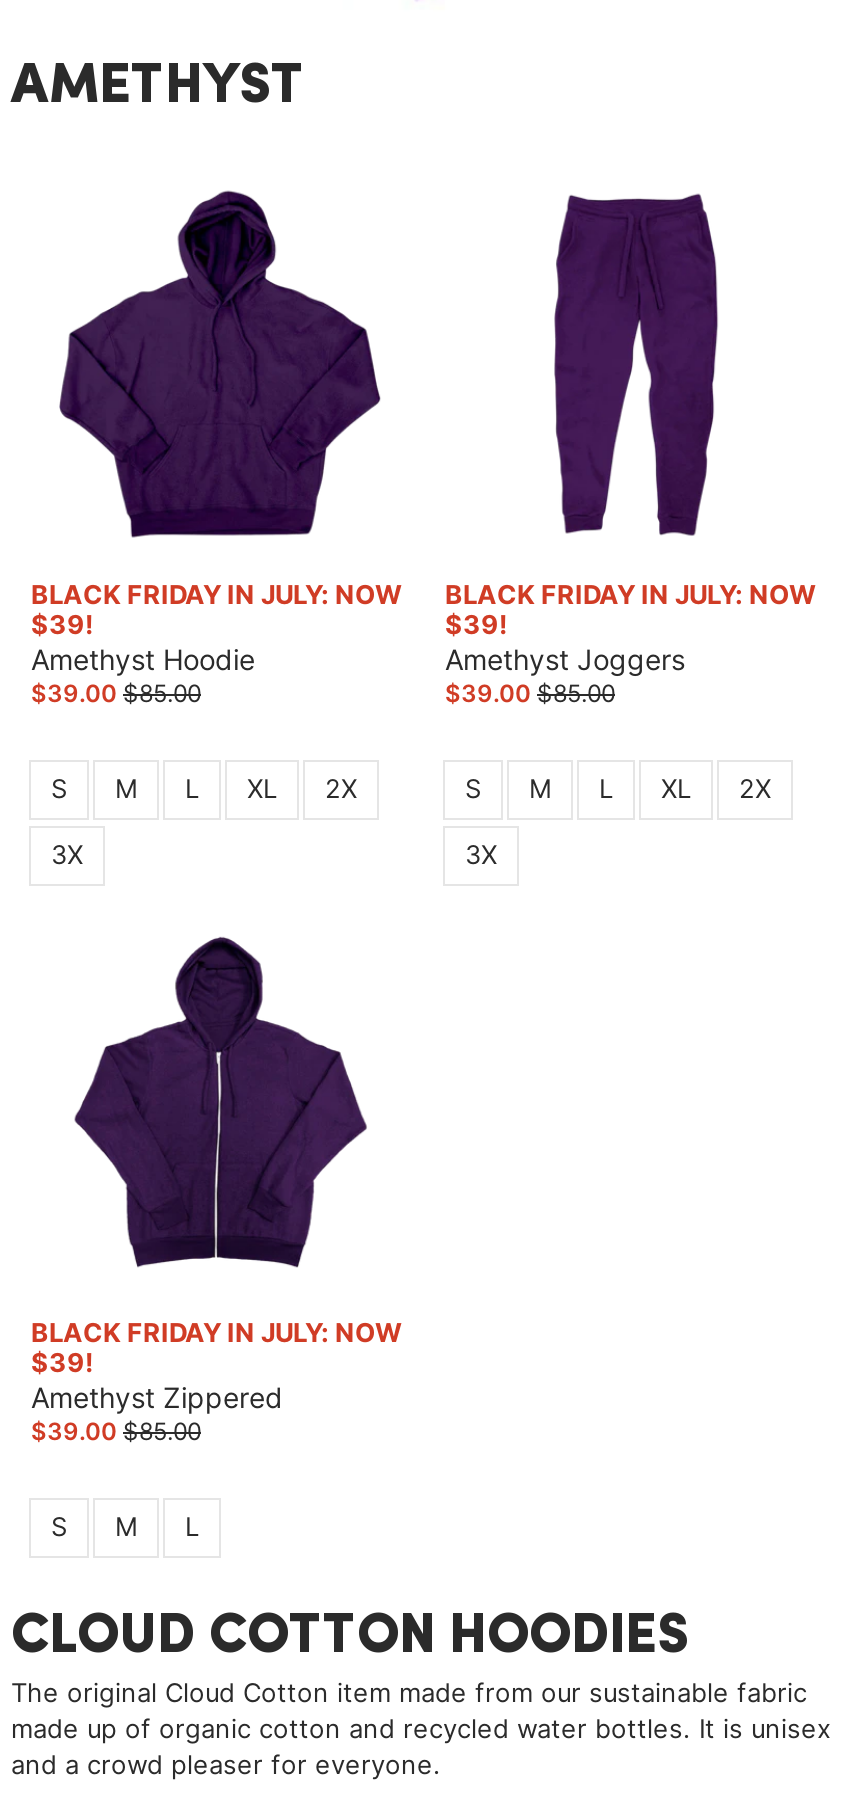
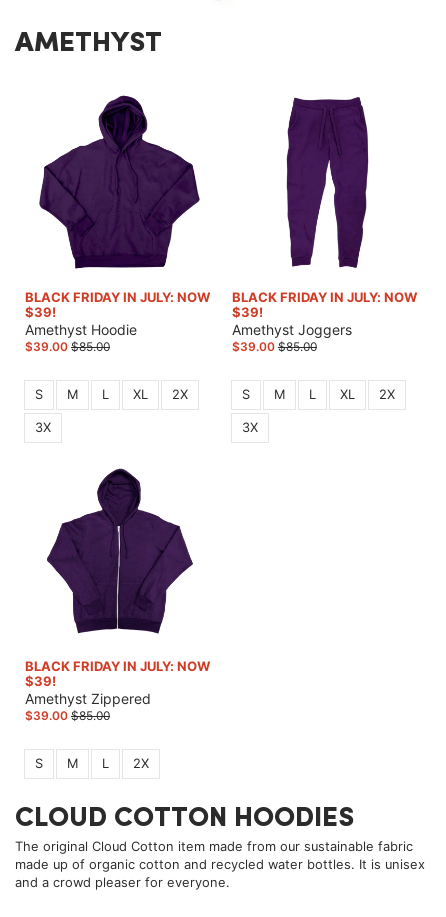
none -> [133,755,149,770] 2X

